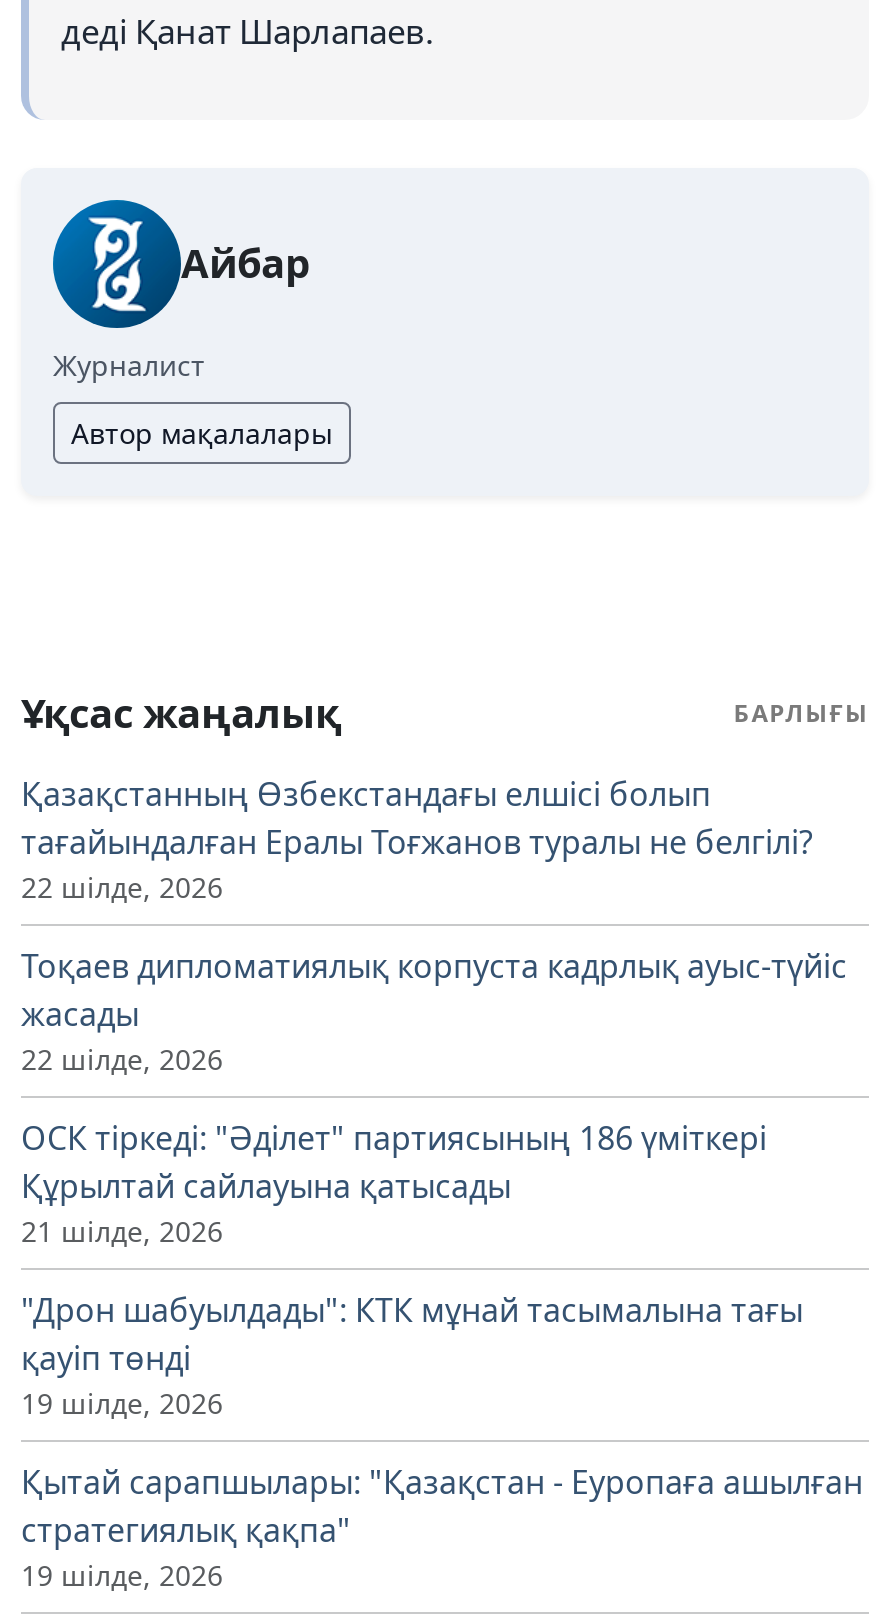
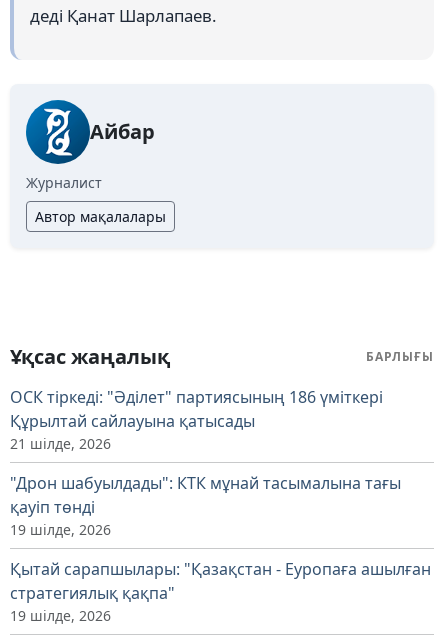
[21,772,847,1078] Қазақстанның Өзбекстандағы елшісі болып | тағайындалған Ералы Тоғжанов туралы не белгілі? | 22 шілде, 2026 | Тоқаев дипломатиялық корпуста кадрлық ауыс-түйіс | жасады | 22 шілде, 2026 -> none

